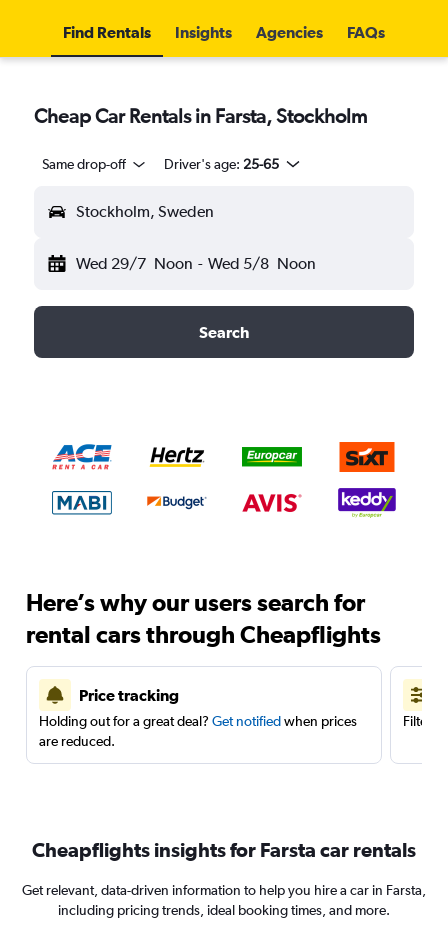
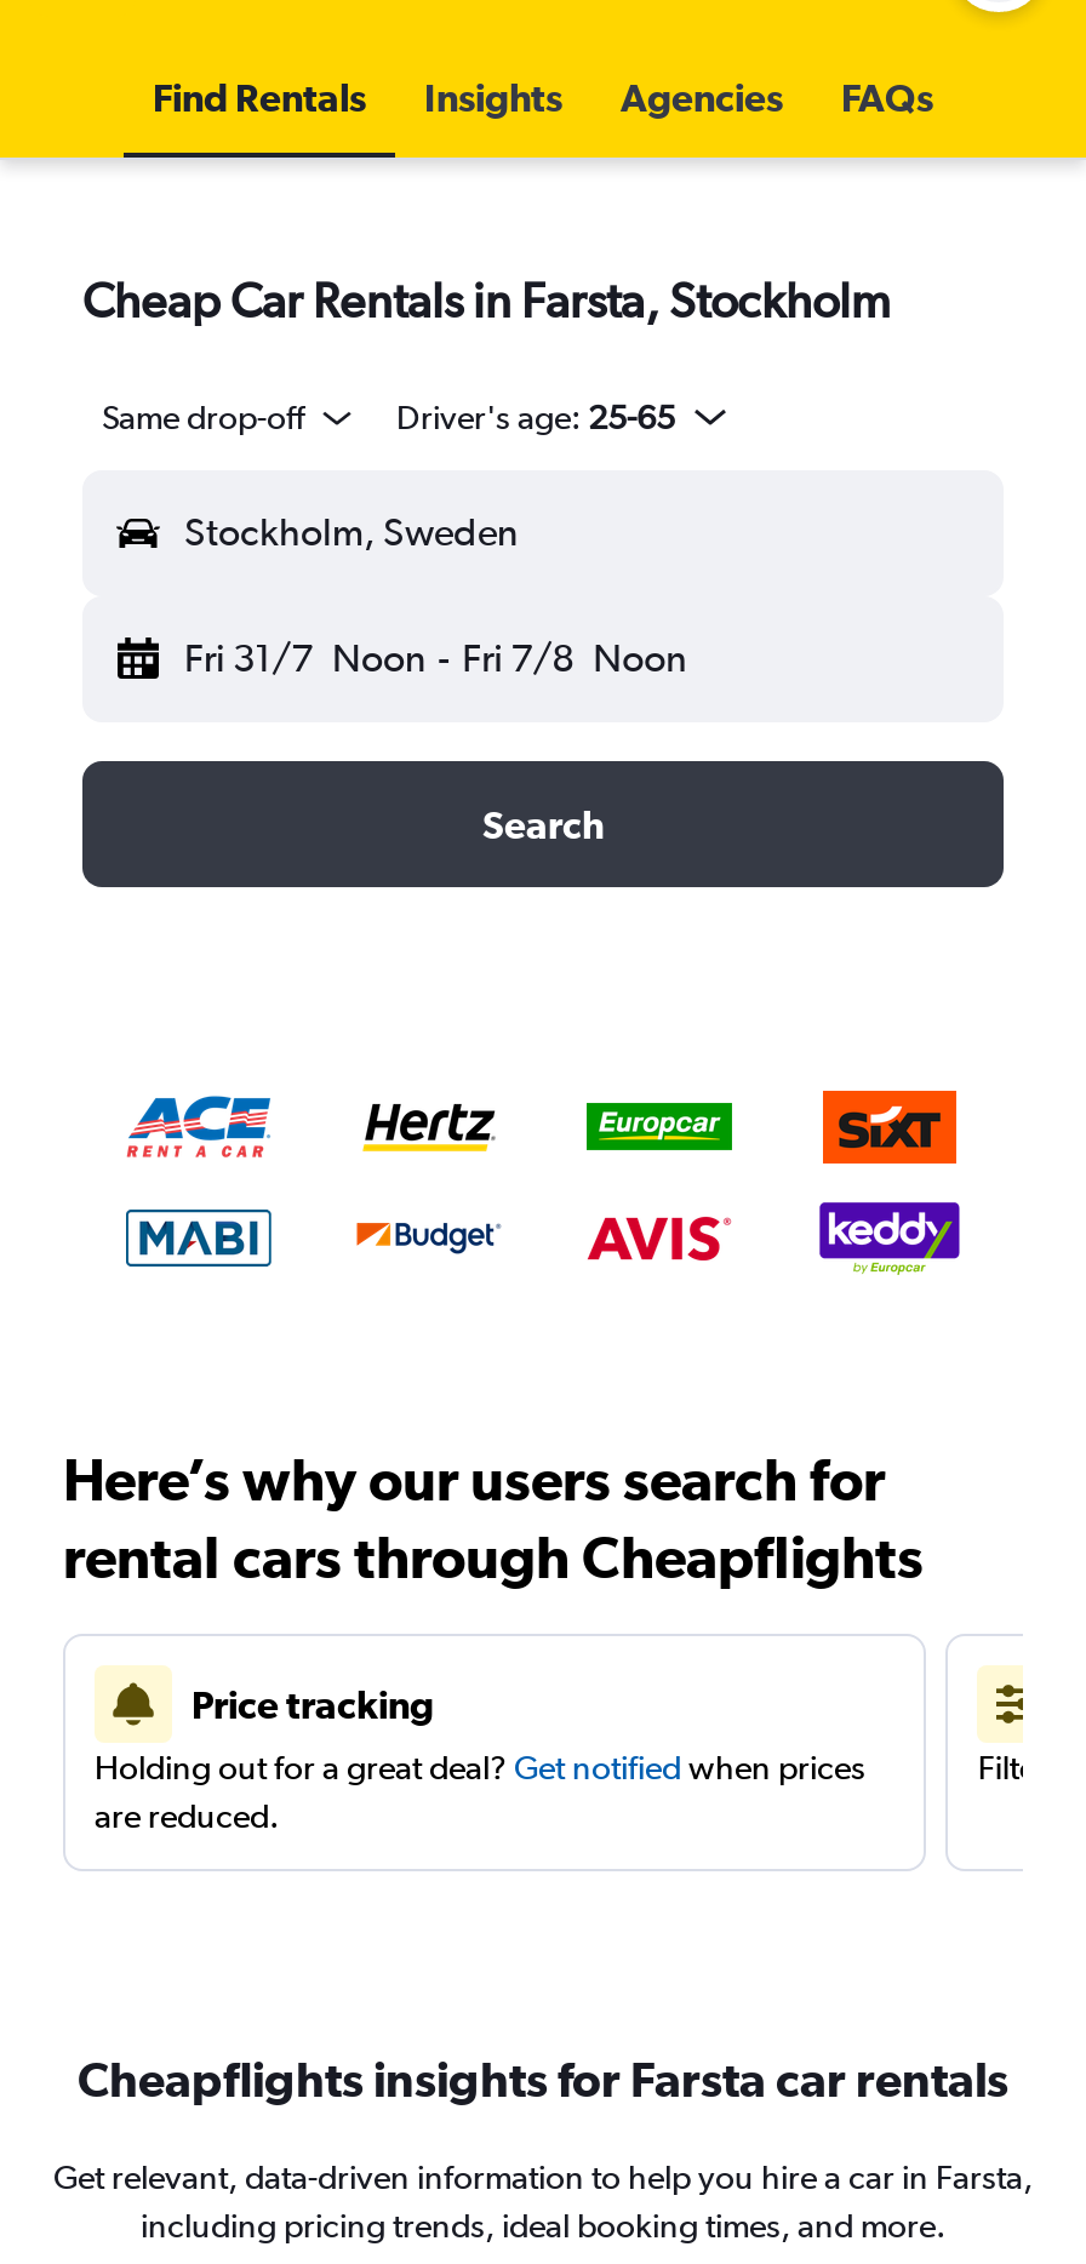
[76,254,316,273] Wed 29/7 Noon - Wed 5/8 Noon -> [184,635,687,681] Fri 31/7 Noon - Fri 7/8 Noon

